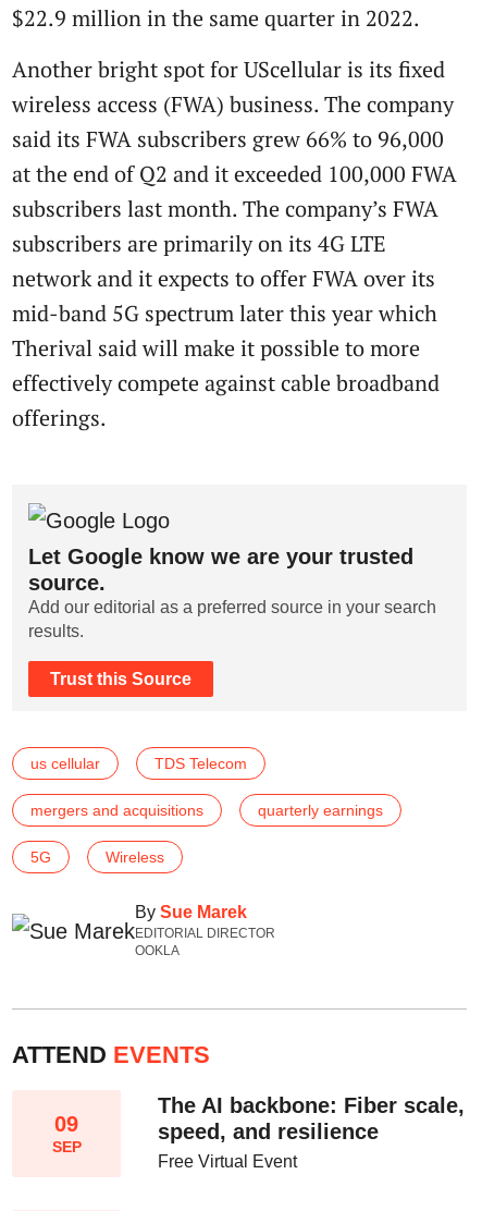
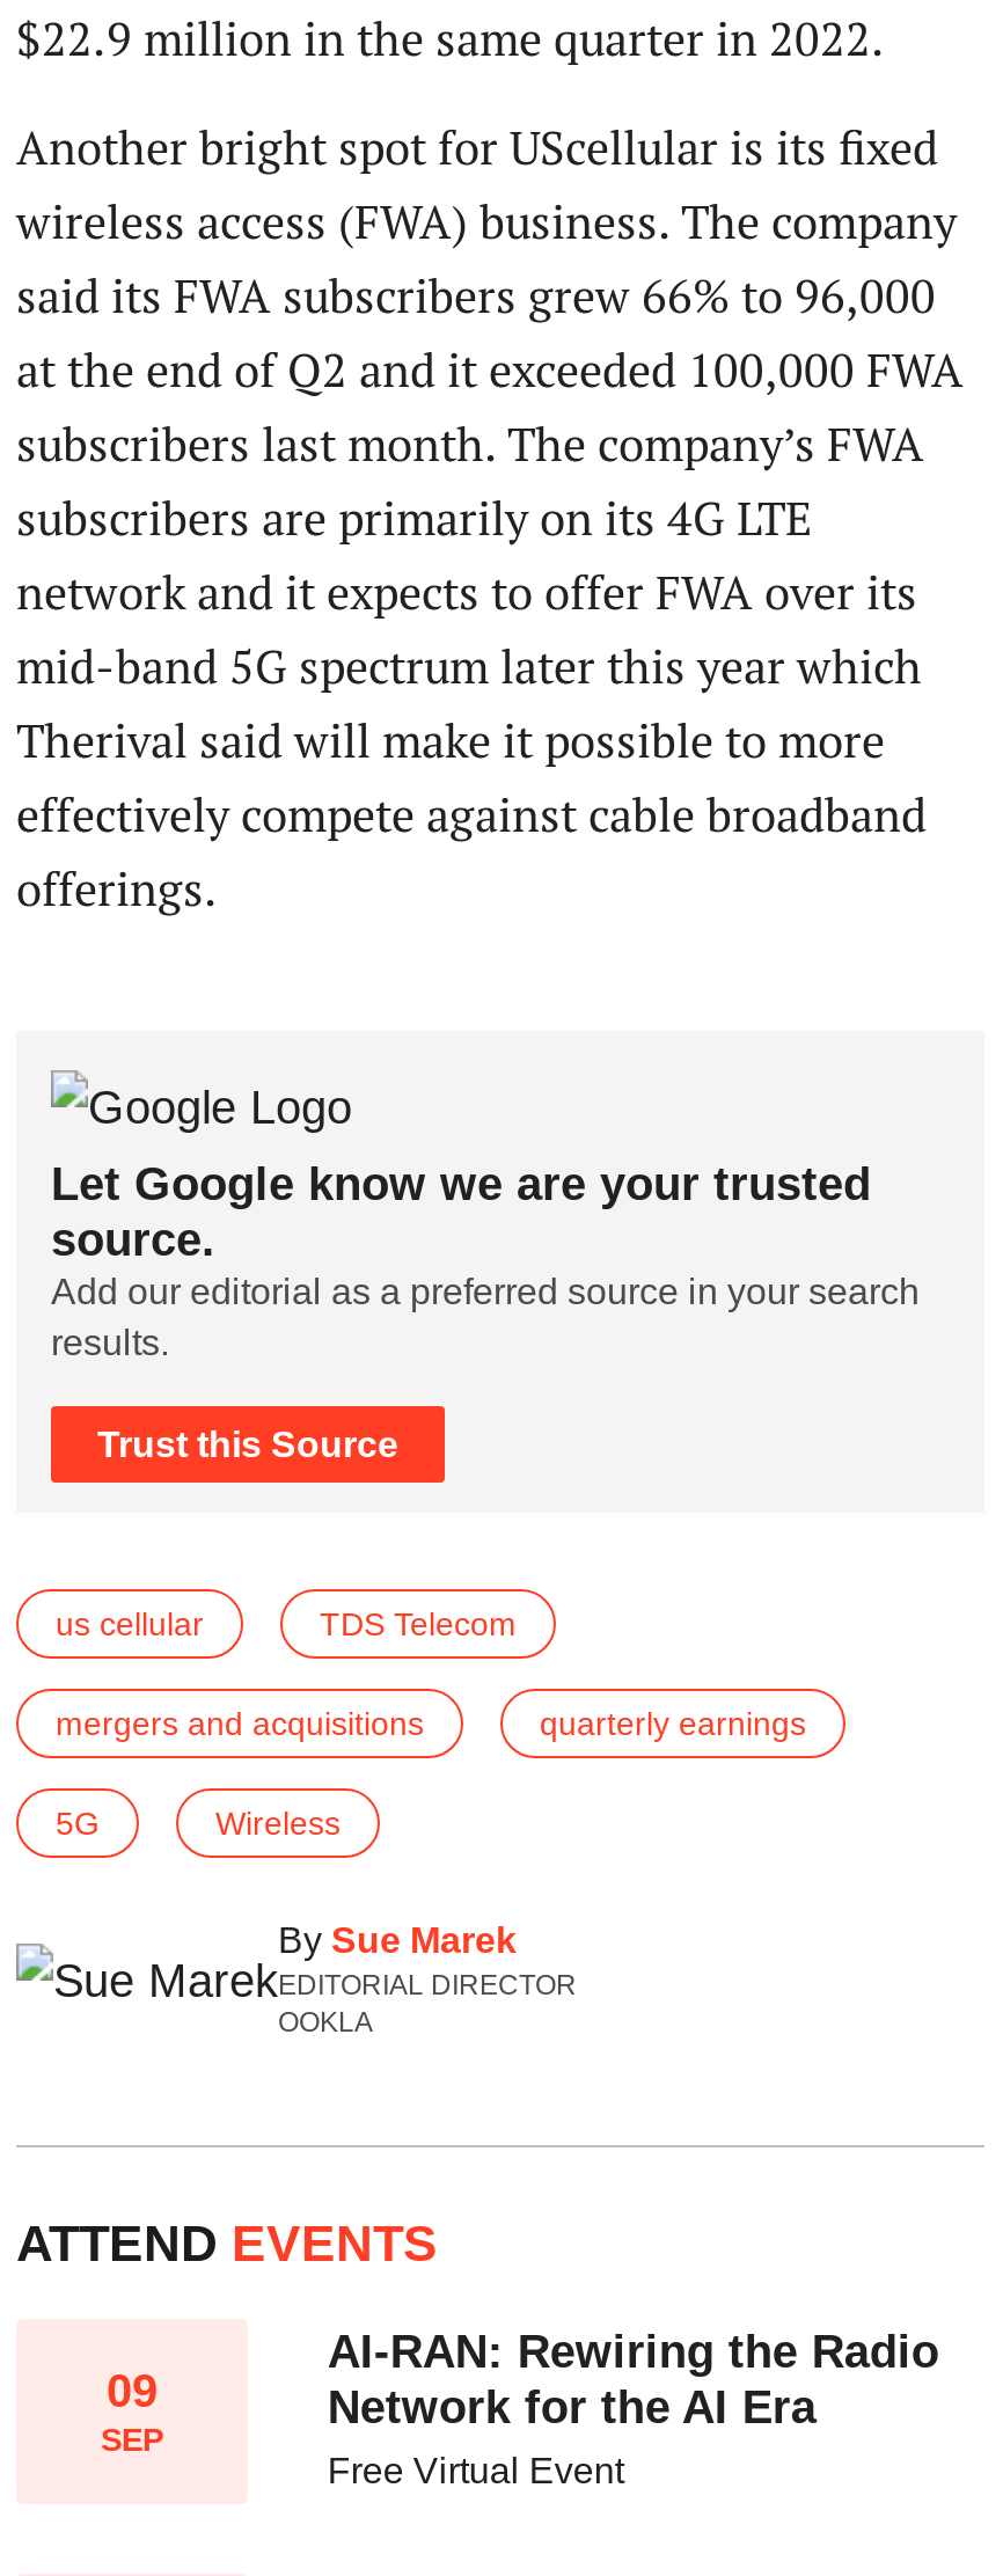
[158,1094,465,1144] The AI backbone: Fiber scale, | speed, and resilience -> [327,2326,939,2433] AI-RAN: Rewiring the Radio | Network for the AI Era

